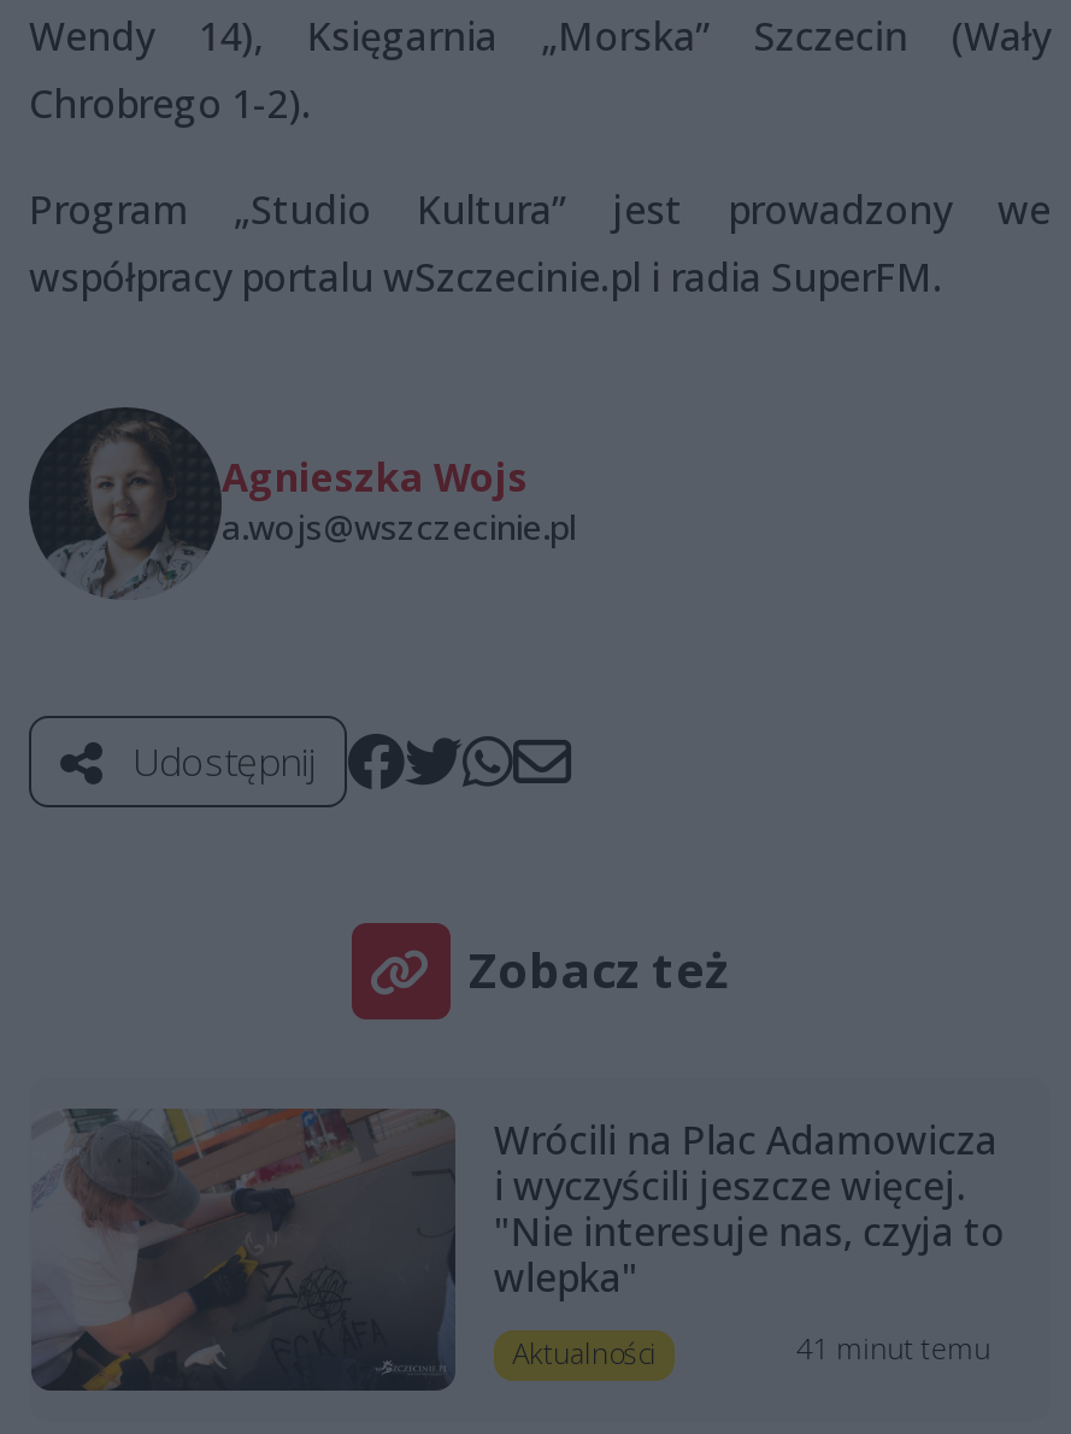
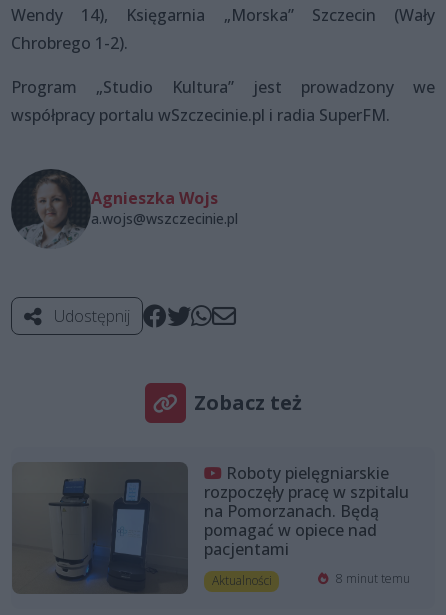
[34,1106,1004,1393] [image] | Wrócili na Plac Adamowicza | i wyczyścili jeszcze więcej. | "Nie interesuje nas, czyja to | wlepka" -> [12,461,409,596] [image] | Roboty pielęgniarskie | rozpoczęły pracę w szpitalu | na Pomorzanach. Będą | pomagać w opiece nad | pacjentami
[796,1329,991,1370] 41 minut temu -> [333,570,410,587] 8 minut temu

